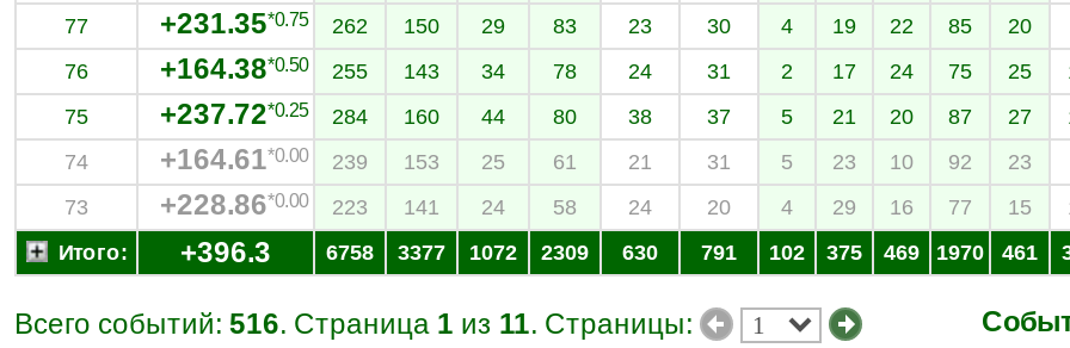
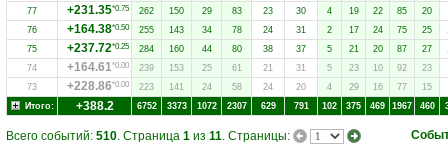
[180,236,271,269] +396.3 -> [75,99,113,113] +388.2
[326,241,374,265] 6758 -> [136,101,156,111] 6752
[398,241,445,265] 3377 -> [166,101,186,111] 3373
[541,241,589,265] 2309 -> [226,101,246,111] 2307
[622,241,658,265] 630 -> [260,101,275,111] 629
[936,241,984,265] 1970 -> [392,101,412,111] 1967
[1002,241,1038,265] 461 -> [419,101,434,111] 460
[14,307,693,341] Всего событий: 516. Страница 1 из 11. Страницы: -> [6,129,290,143] Всего событий: 510. Страница 1 из 11. Страницы:

